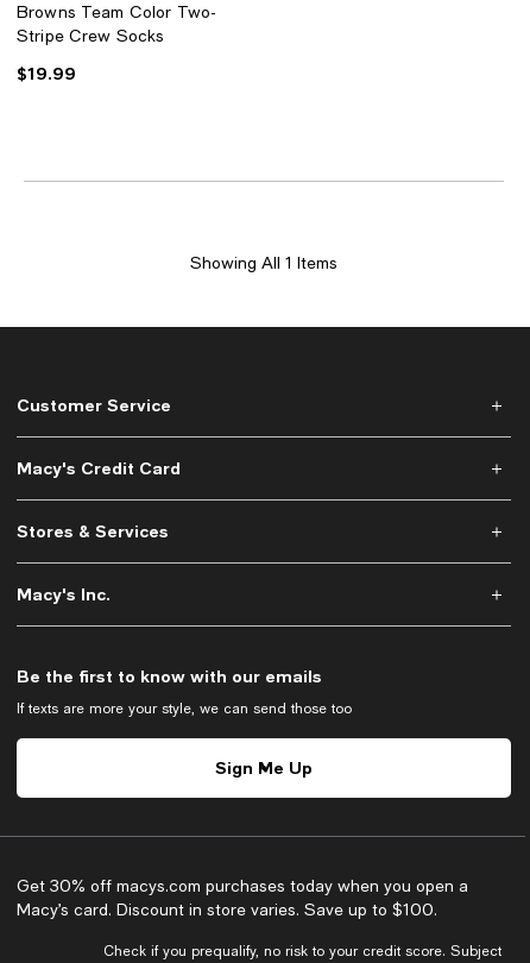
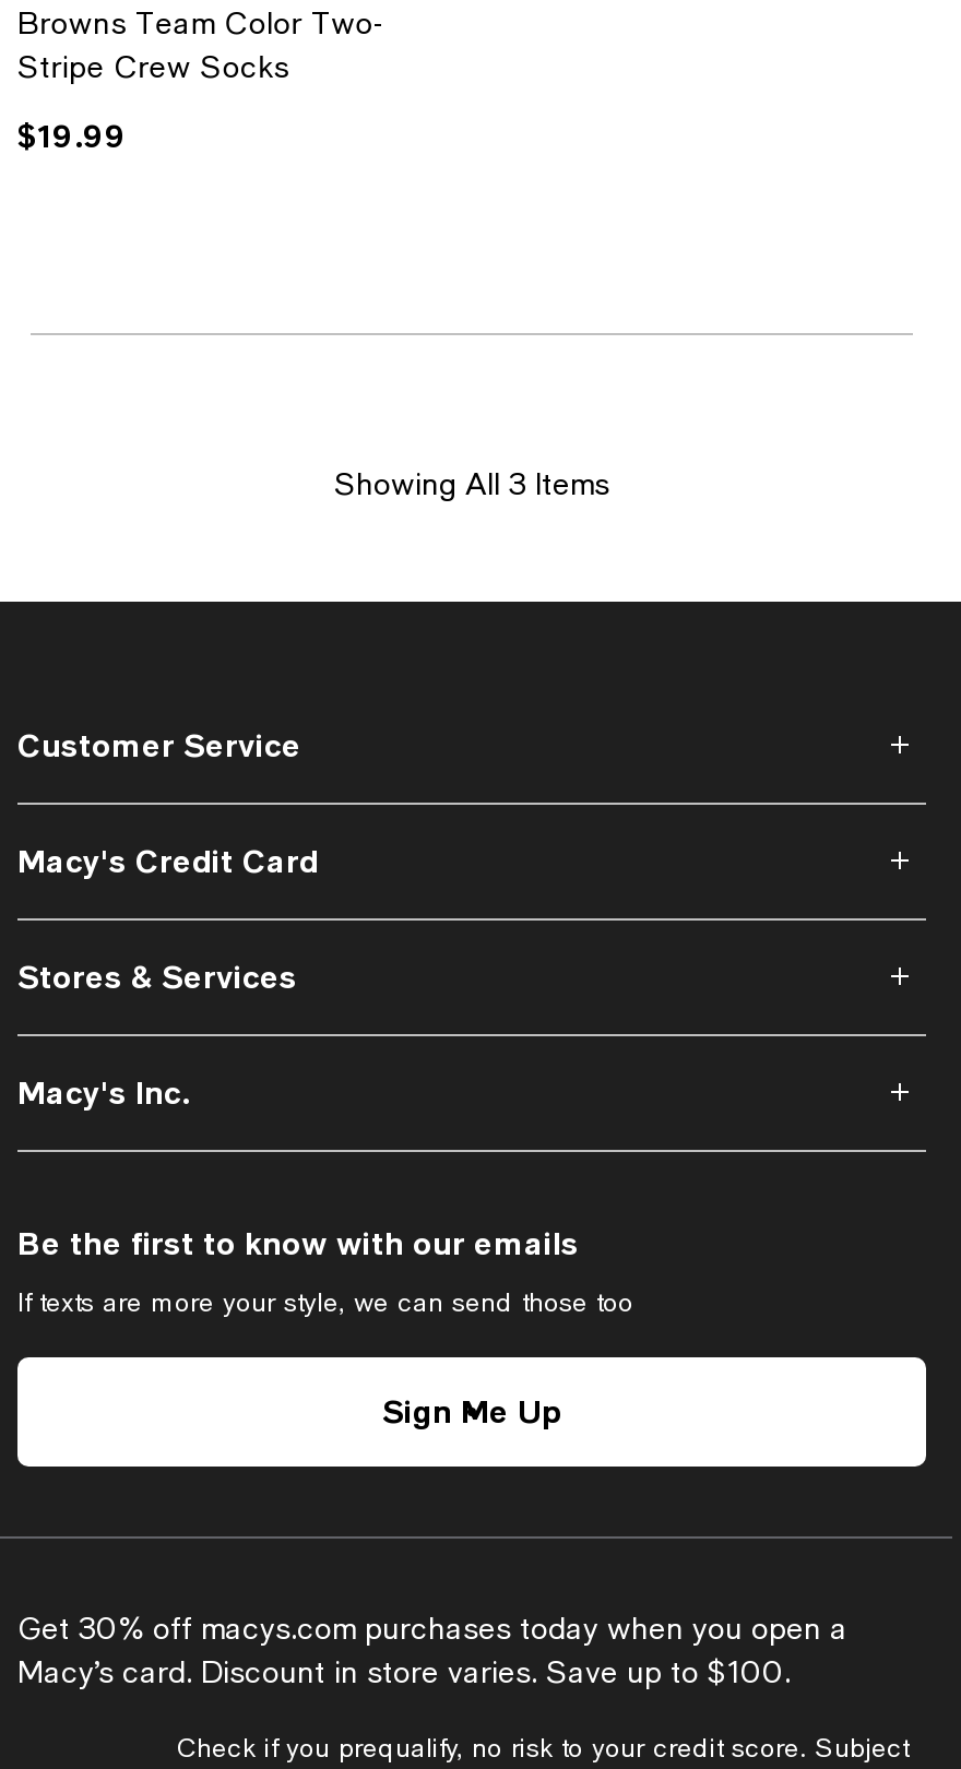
[190,254,337,273] Showing All 1 Items -> [334,466,609,501] Showing All 3 Items

